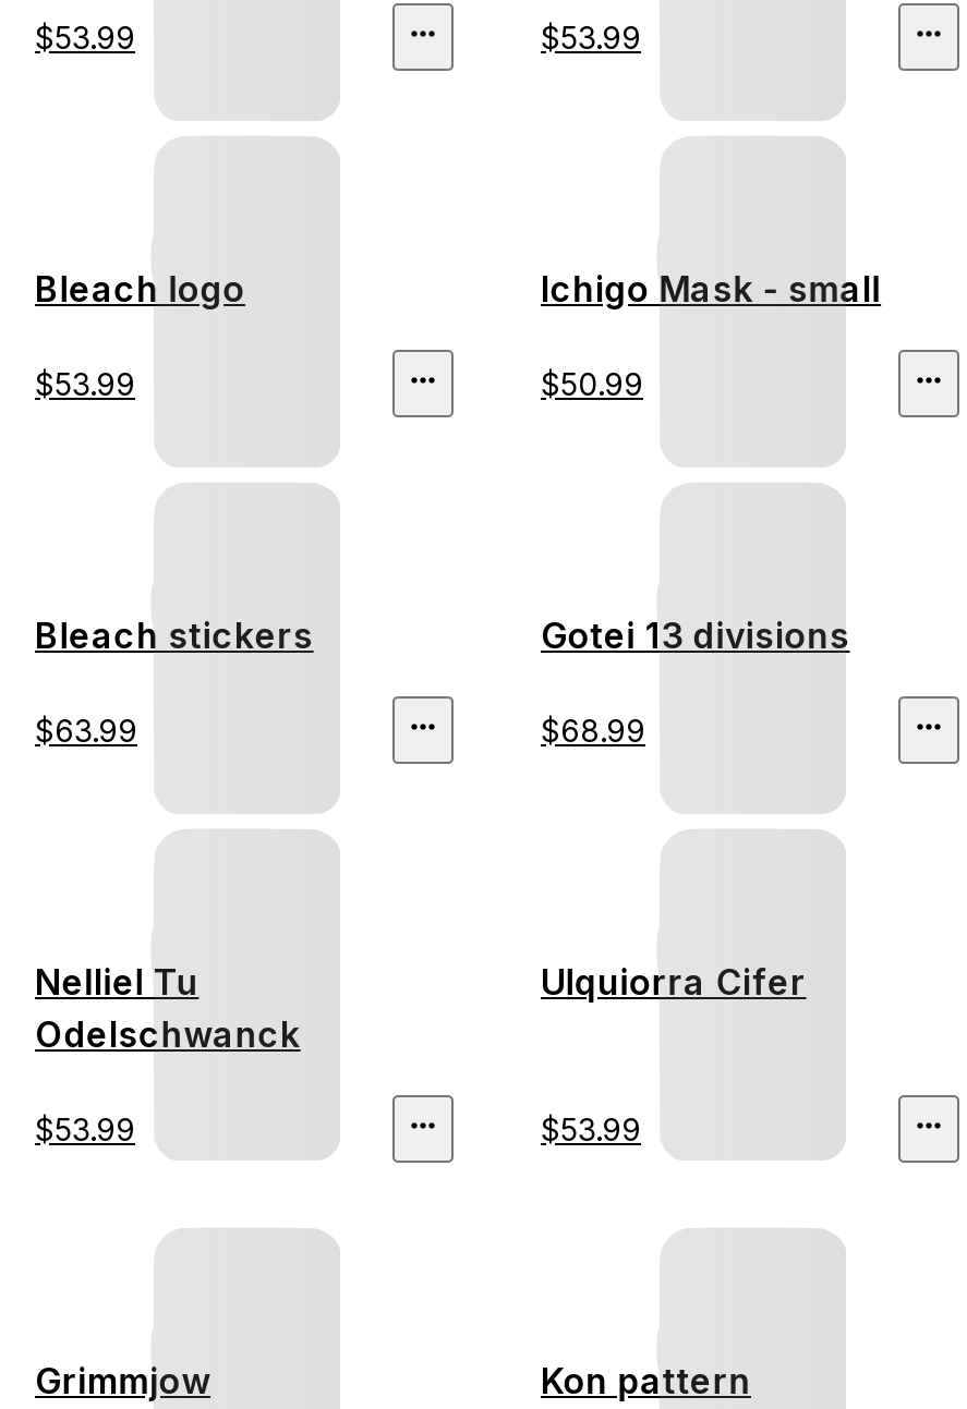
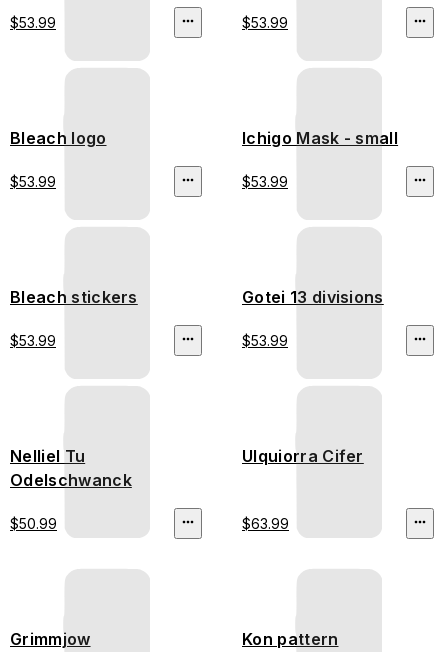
[541,365,643,403] $50.99 -> [242,173,288,190] $53.99
[35,712,137,749] $63.99 -> [10,332,56,349] $53.99
[541,712,645,749] $68.99 -> [242,332,288,349] $53.99
[35,1111,135,1148] $53.99 -> [10,515,57,532] $50.99
[541,1111,641,1148] $53.99 -> [242,515,289,532] $63.99

